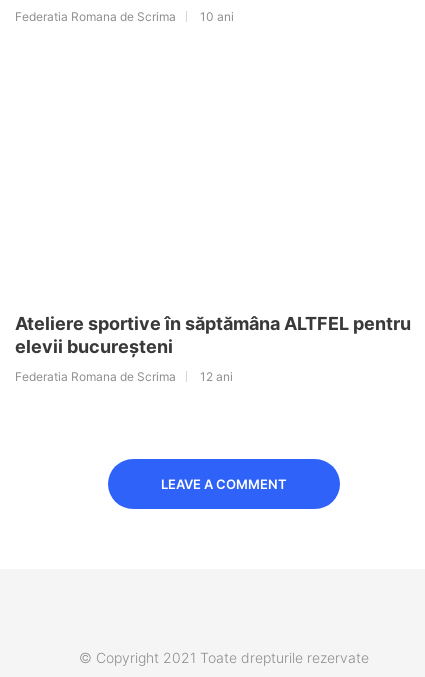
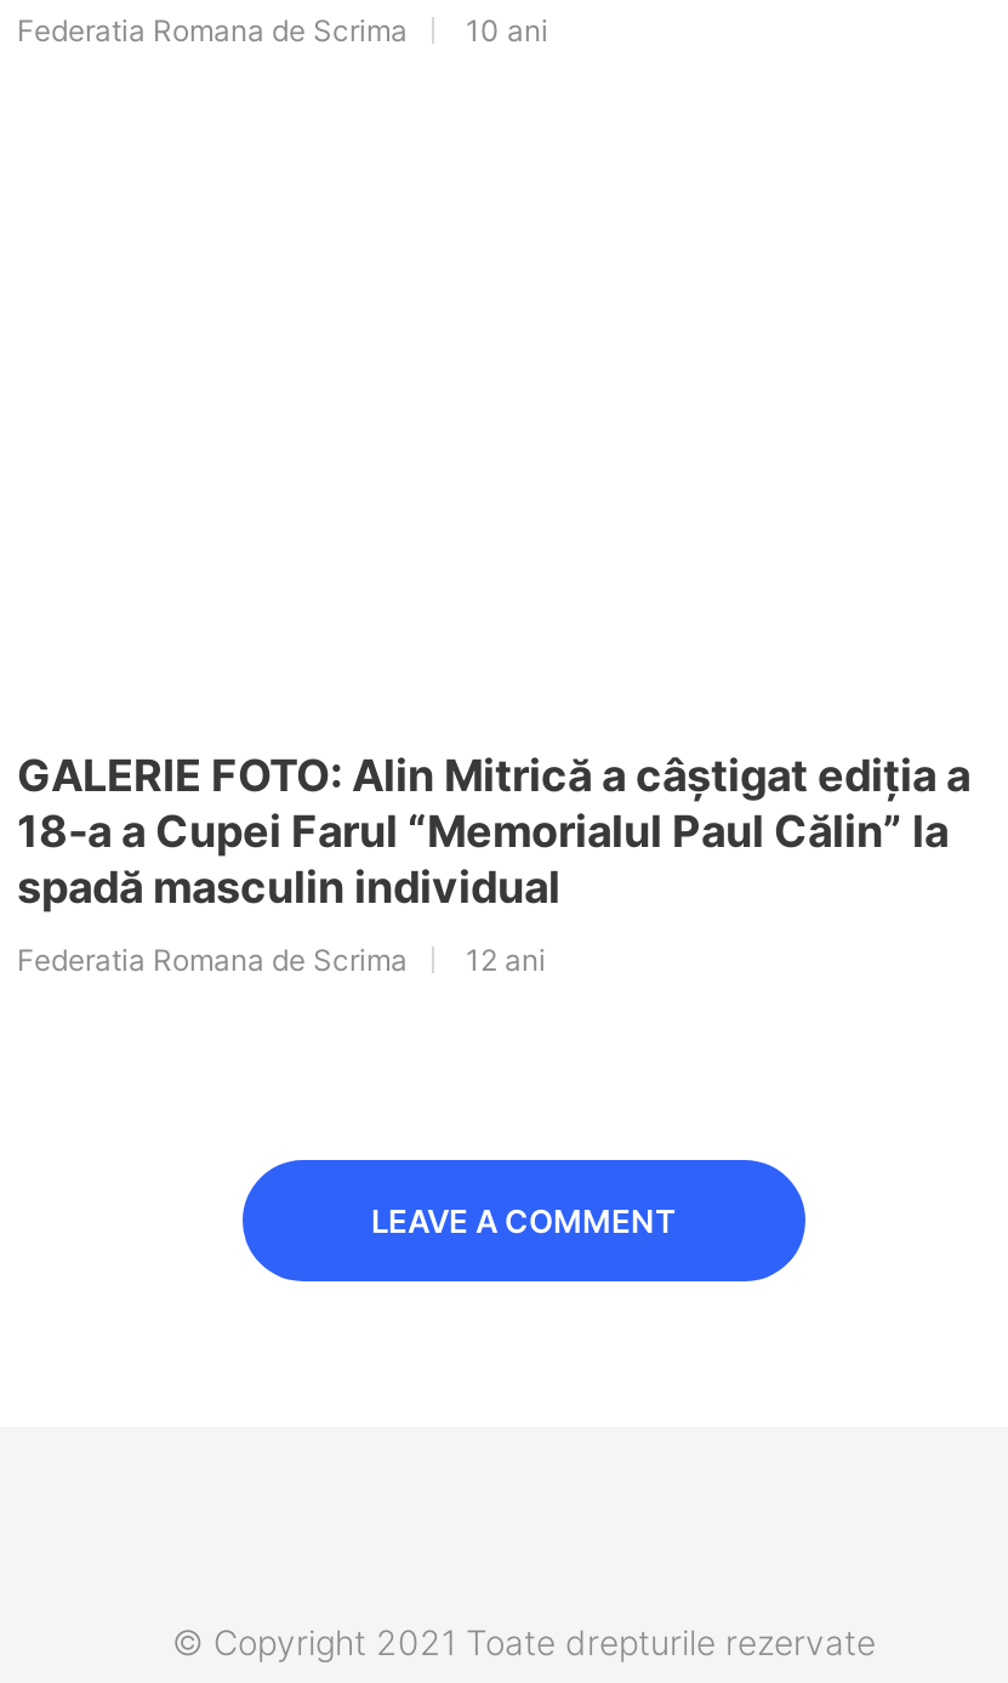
[15,313,411,357] Ateliere sportive în săptămâna ALTFEL pentru | elevii bucureșteni -> [17,750,970,912] GALERIE FOTO: Alin Mitrică a câștigat ediția a | 18-a a Cupei Farul “Memorialul Paul Călin” la | spadă masculin individual

